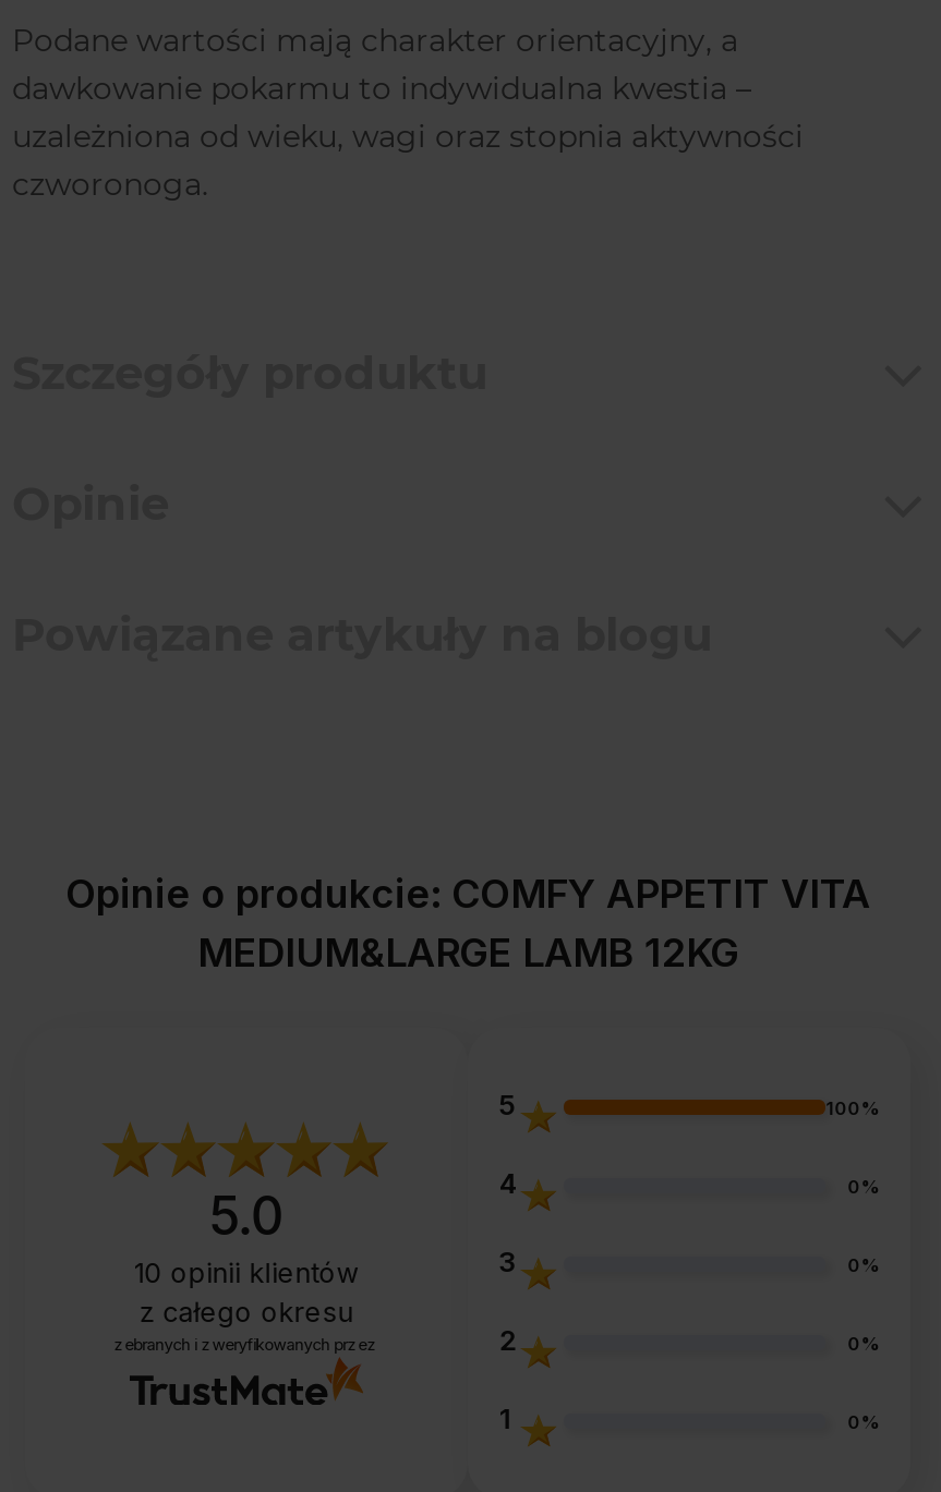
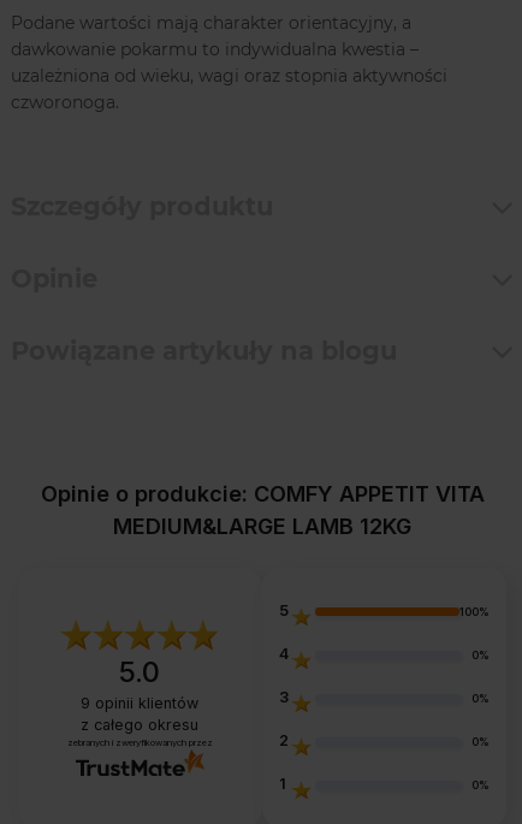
[134,1256,358,1288] 10 opinii klientów -> [81,694,199,712] 9 opinii klientów

